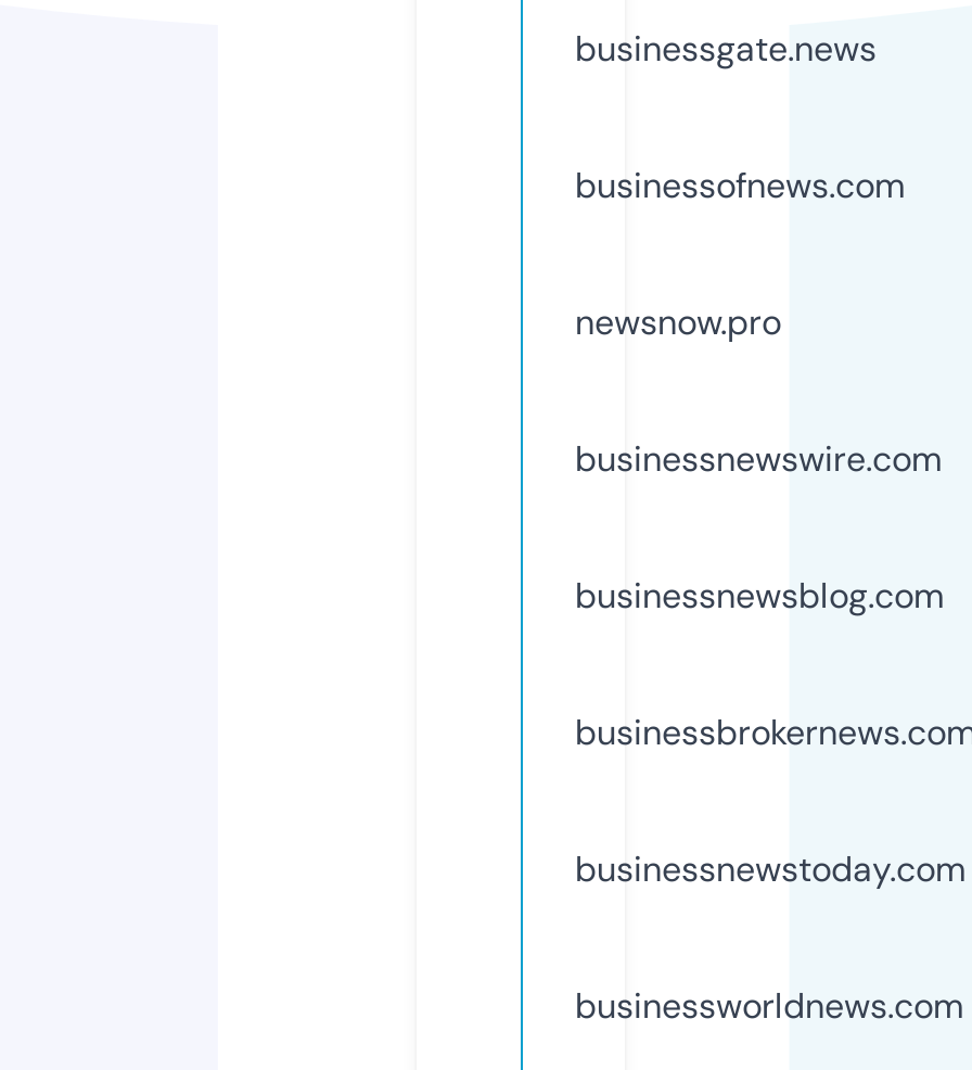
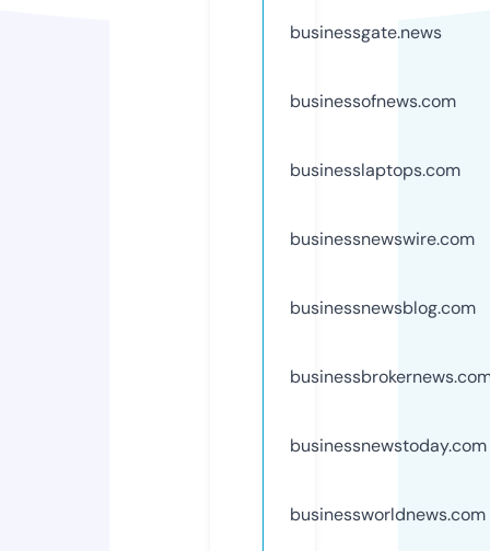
[575,299,781,345] newsnow.pro -> [290,158,460,181] businesslaptops.com

